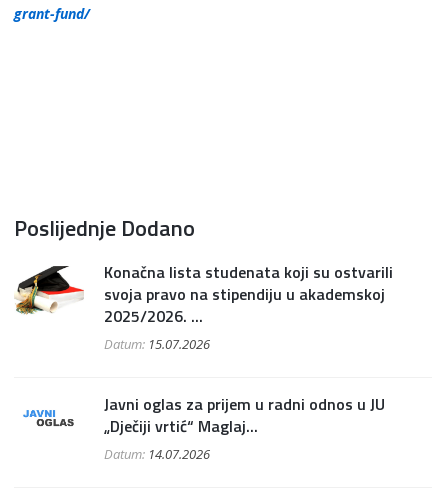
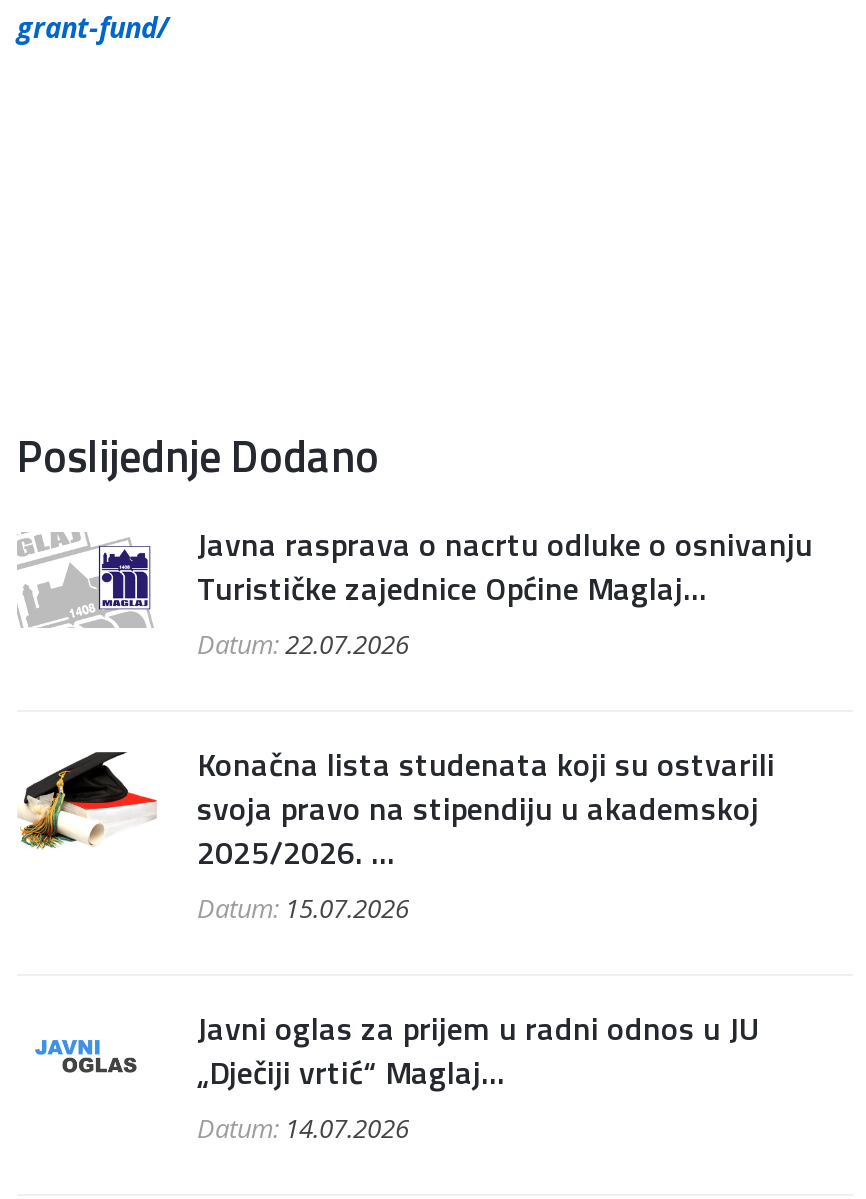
none -> [15,520,813,662] [image] | Javna rasprava o nacrtu odluke o osnivanju | Turističke zajednice Općine Maglaj... | Datum:22.07.2026

